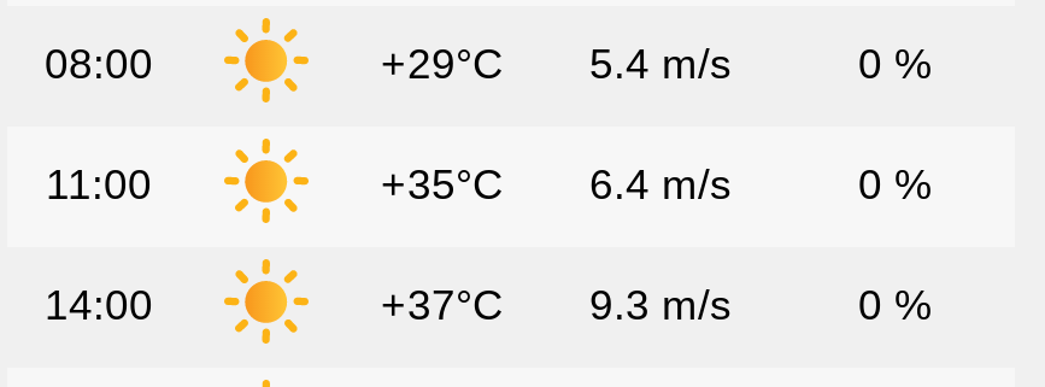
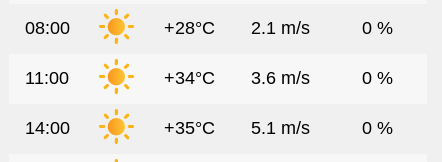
[381,41,732,89] +29°C | 5.4 m/s -> [164,18,309,38] +28°C | 2.1 m/s
[381,161,732,209] +35°C | 6.4 m/s -> [164,68,309,88] +34°C | 3.6 m/s
[381,282,732,330] +37°C | 9.3 m/s -> [164,118,309,138] +35°C | 5.1 m/s

